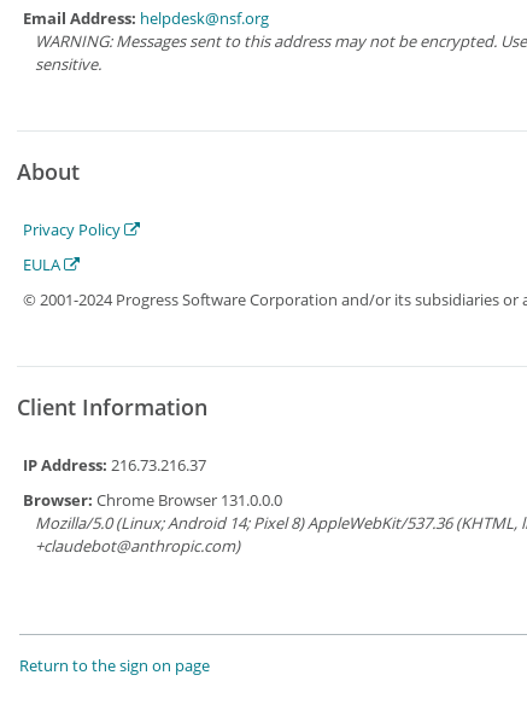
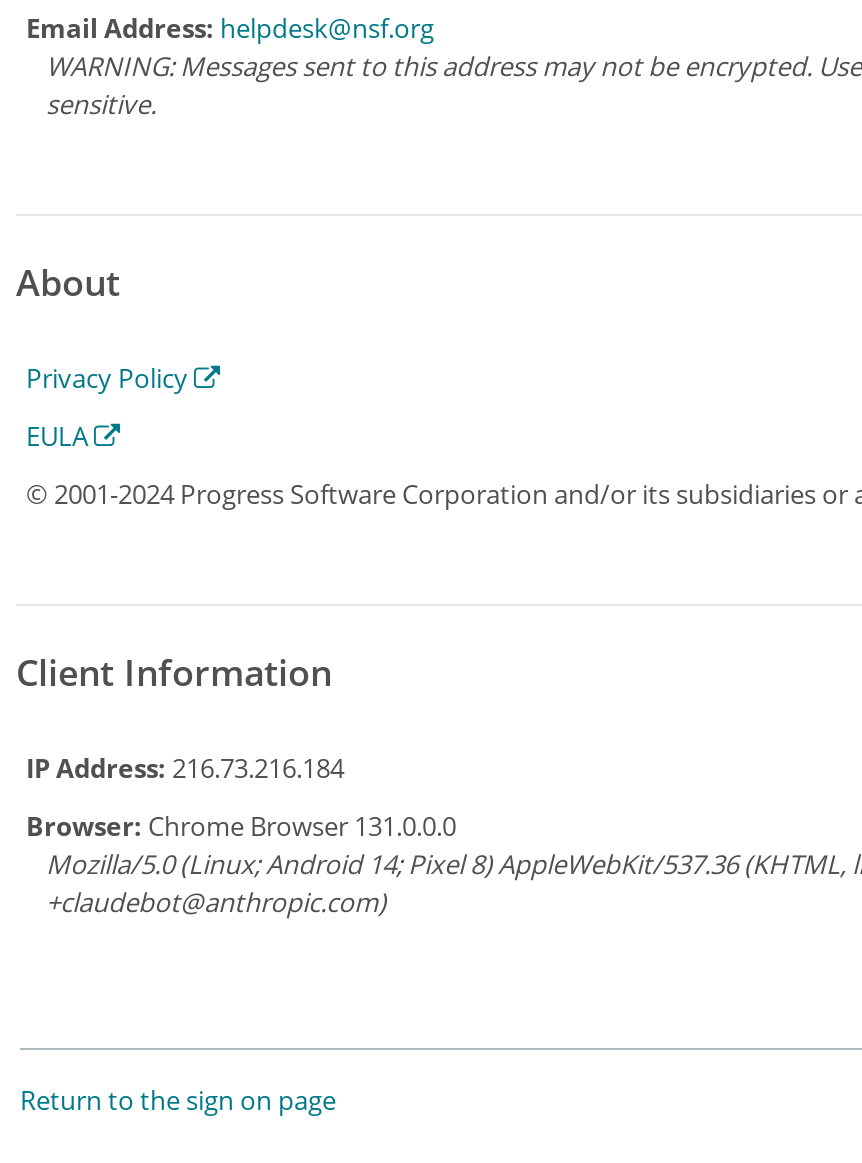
[23,454,206,476] IP Address: 216.73.216.37 -> [26,750,344,786] IP Address: 216.73.216.184

